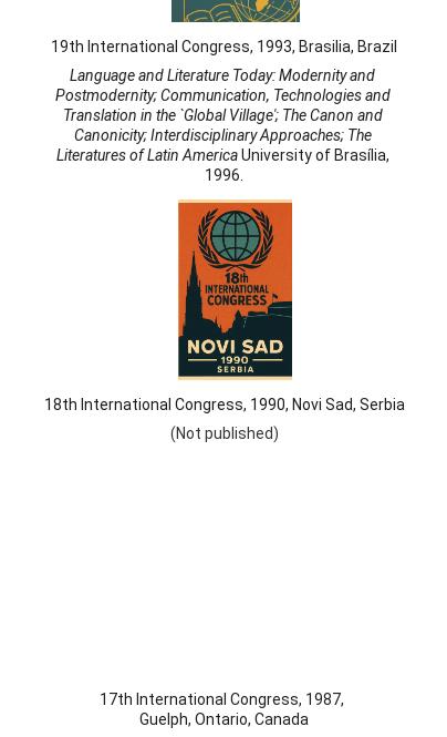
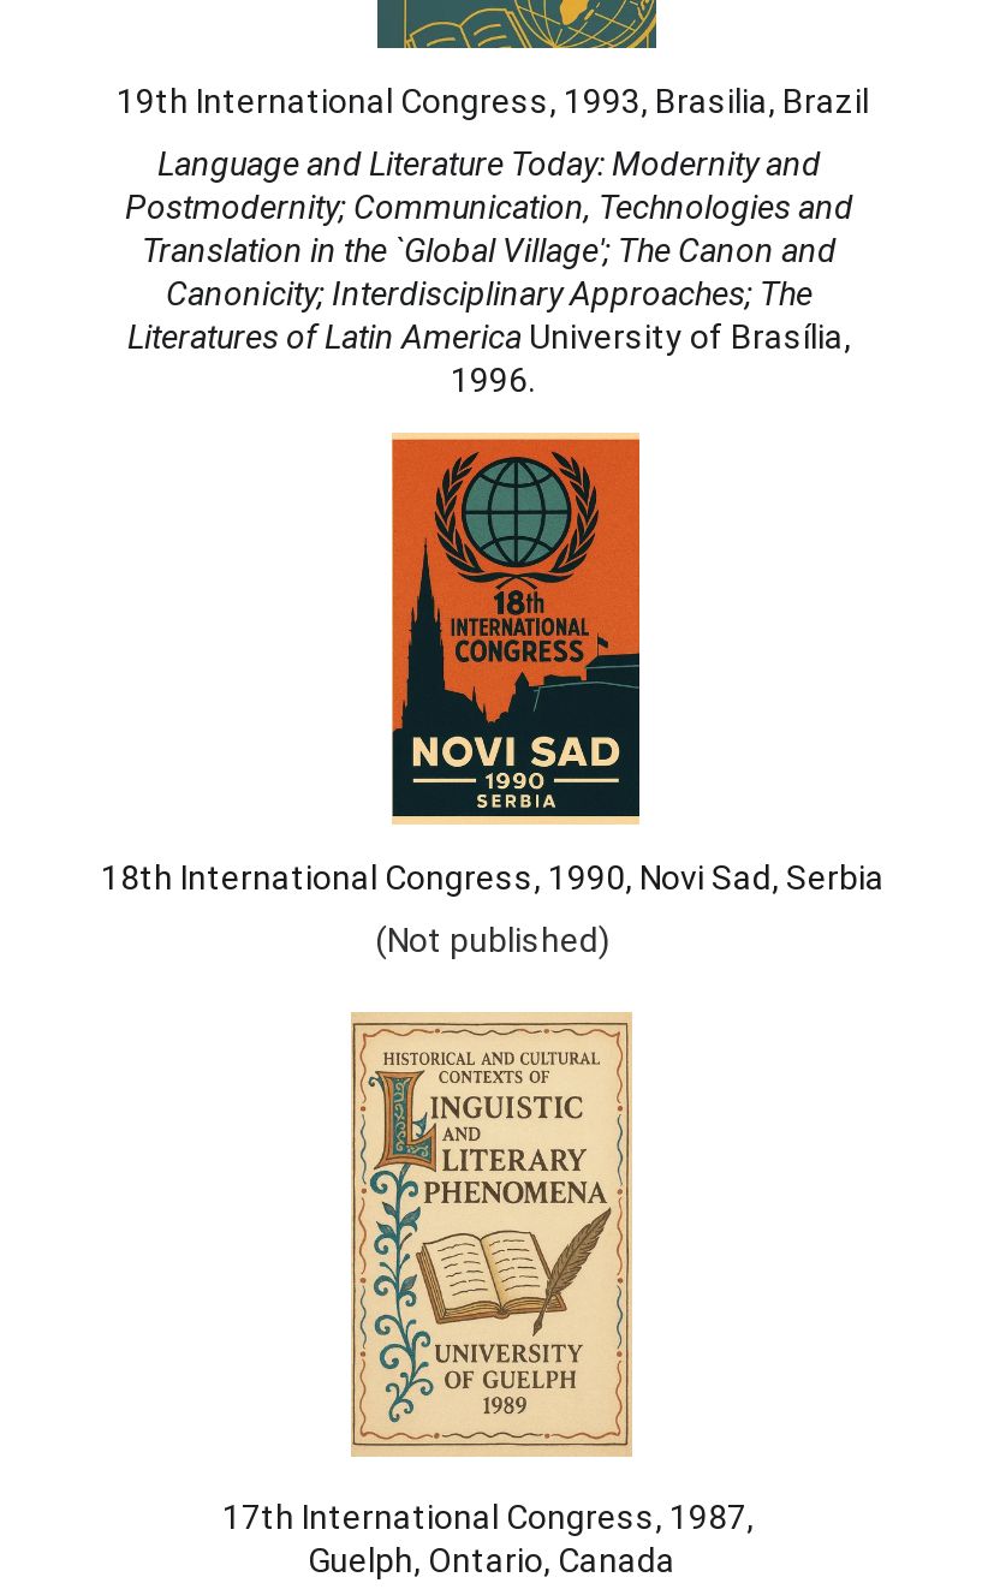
none -> [349,1010,635,1459] [image]

